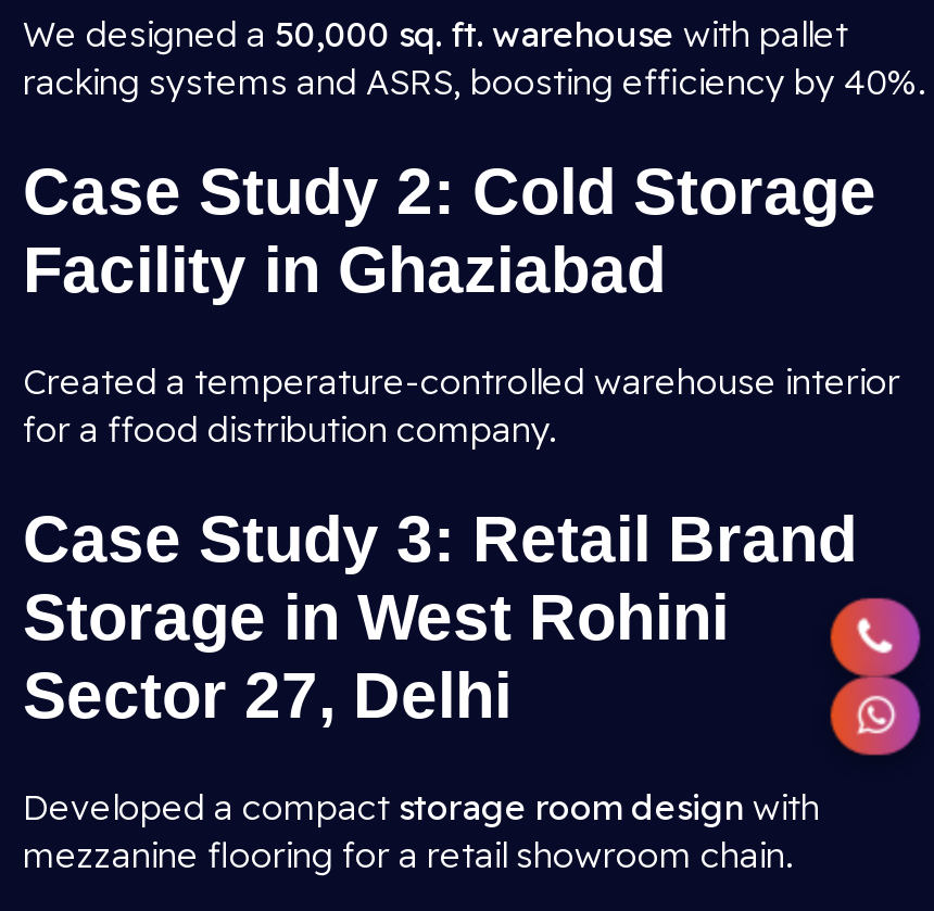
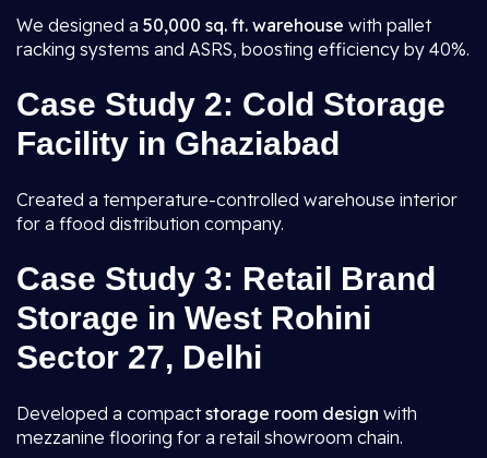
[829,596,922,757] [image] -> none

